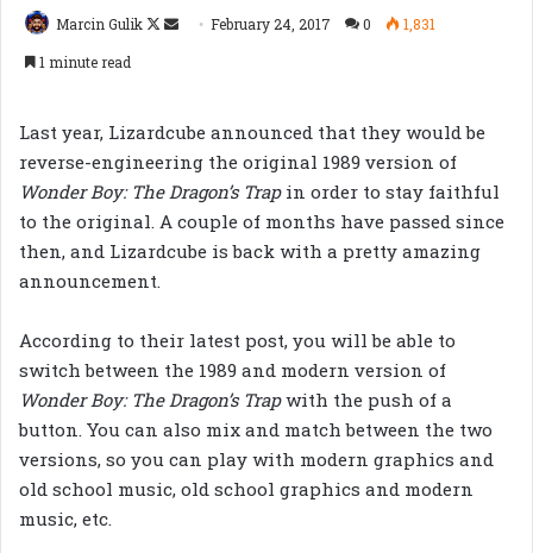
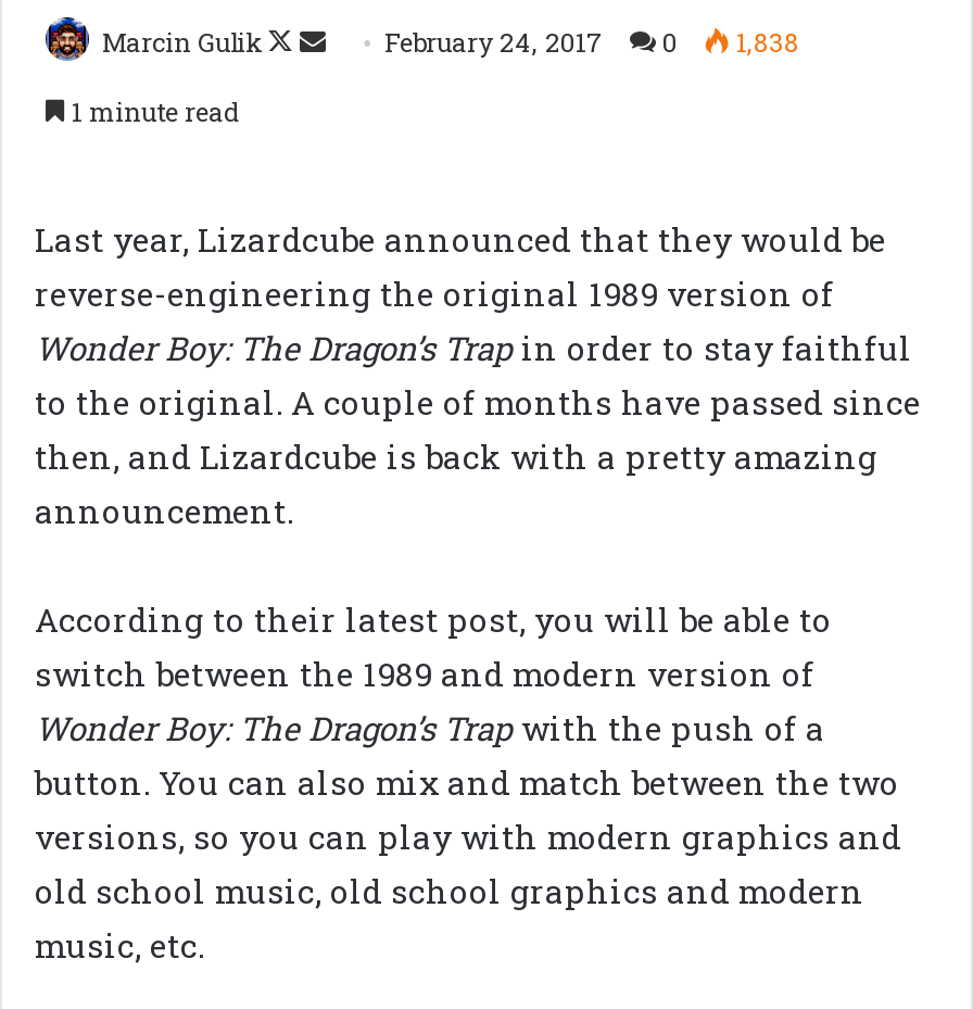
[400,14,435,33] 1,831 -> [730,23,799,58] 1,838

